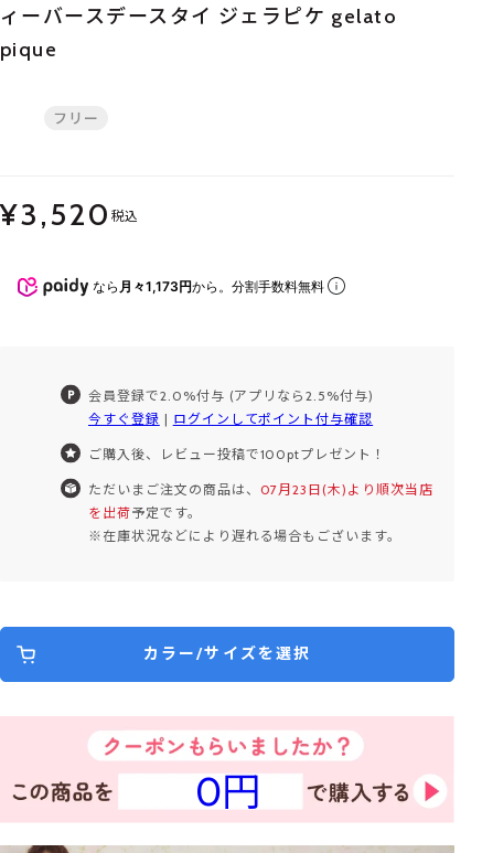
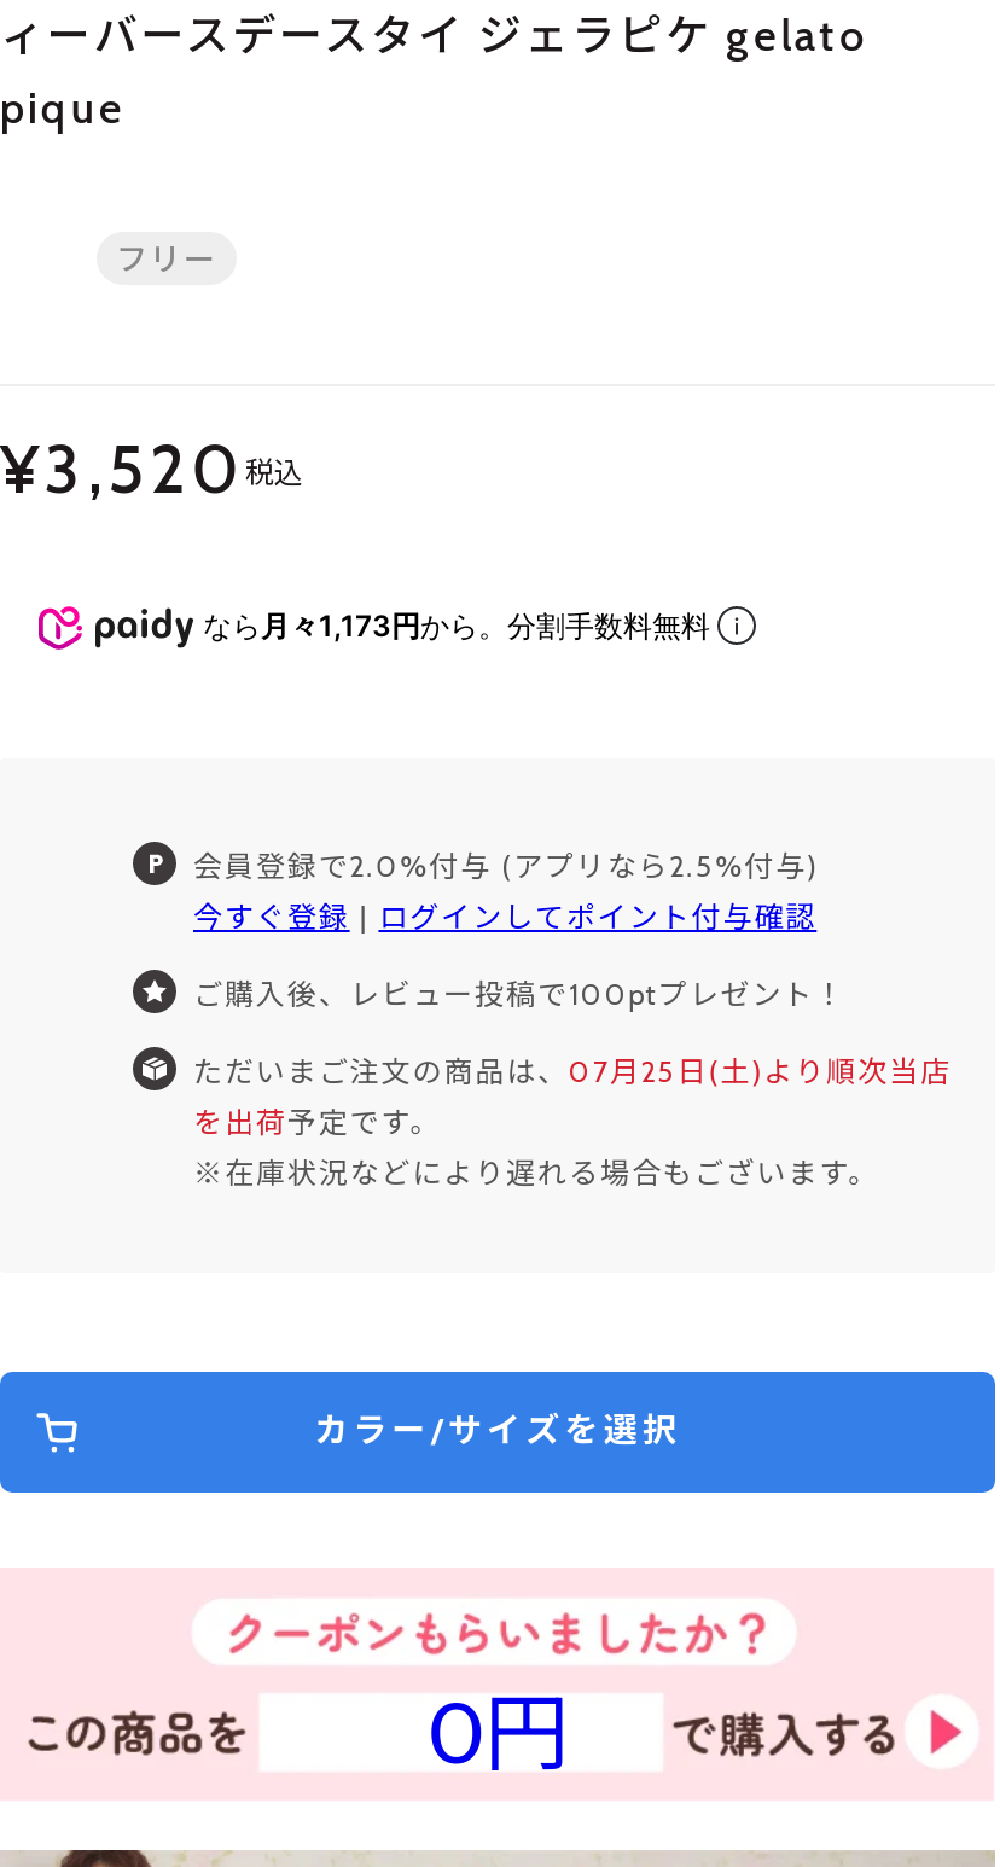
[88,481,433,497] ただいまご注文の商品は、07月23日(木)より順次当店 -> [193,1052,951,1088] ただいまご注文の商品は、07月25日(土)より順次当店

